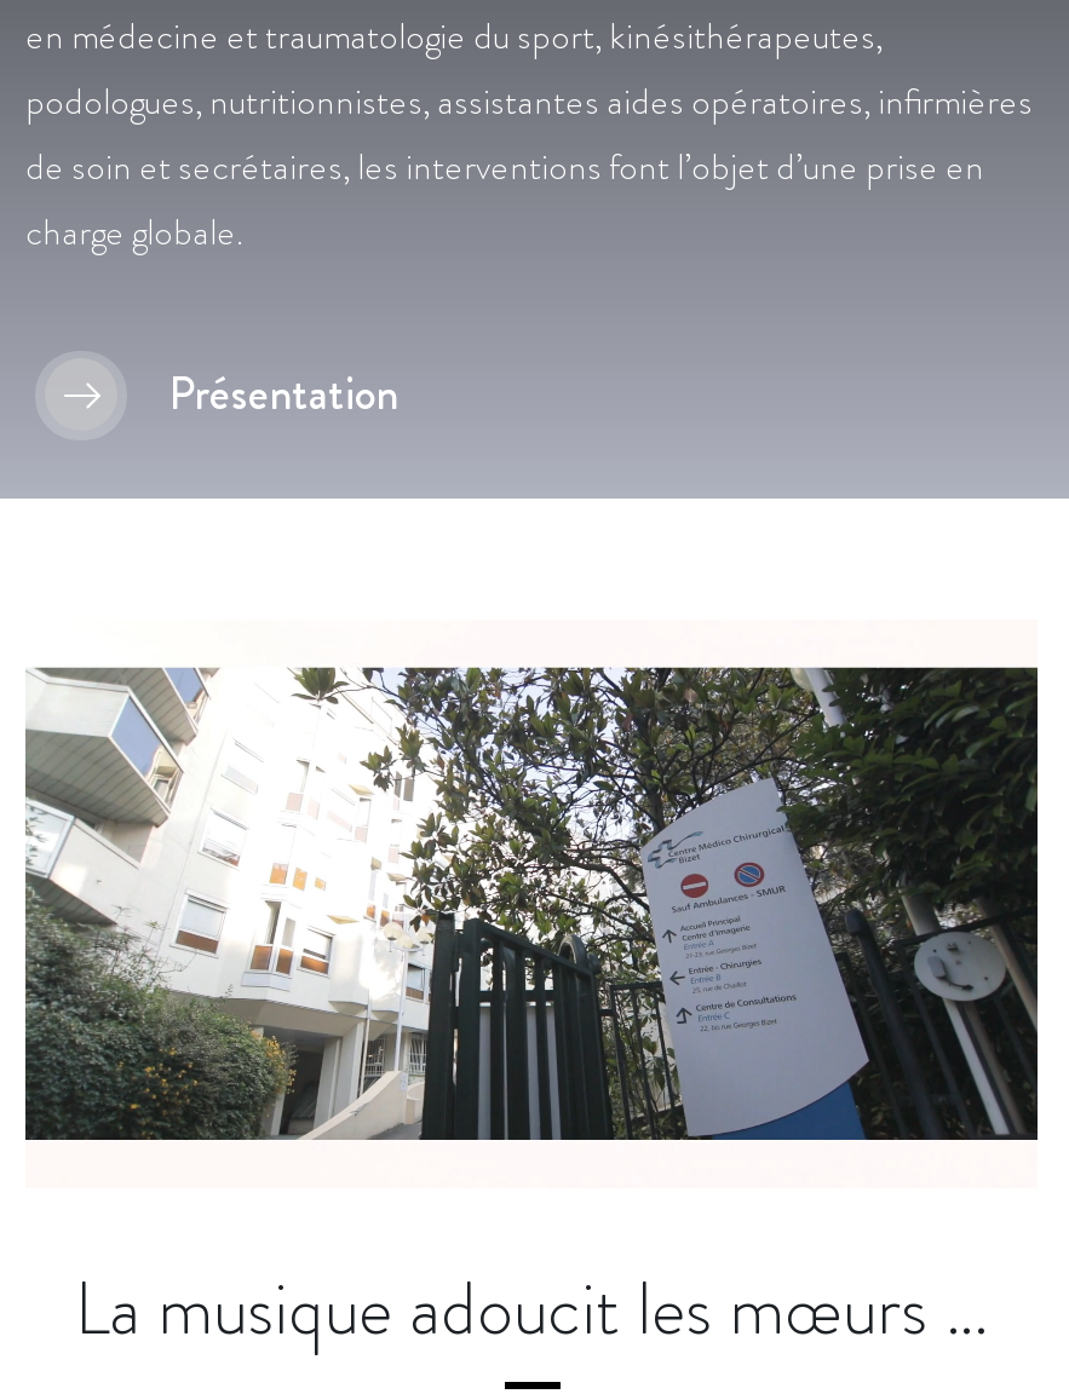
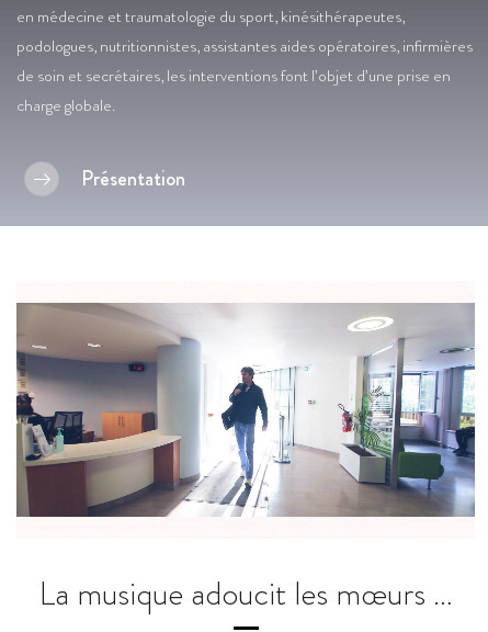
[25,666,1040,1142] [image] -> [15,302,476,518] [image]

